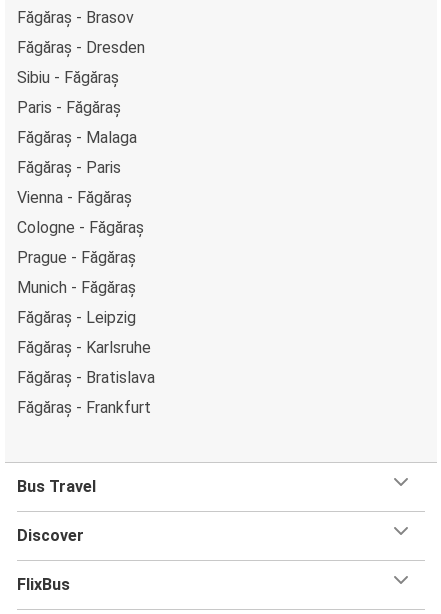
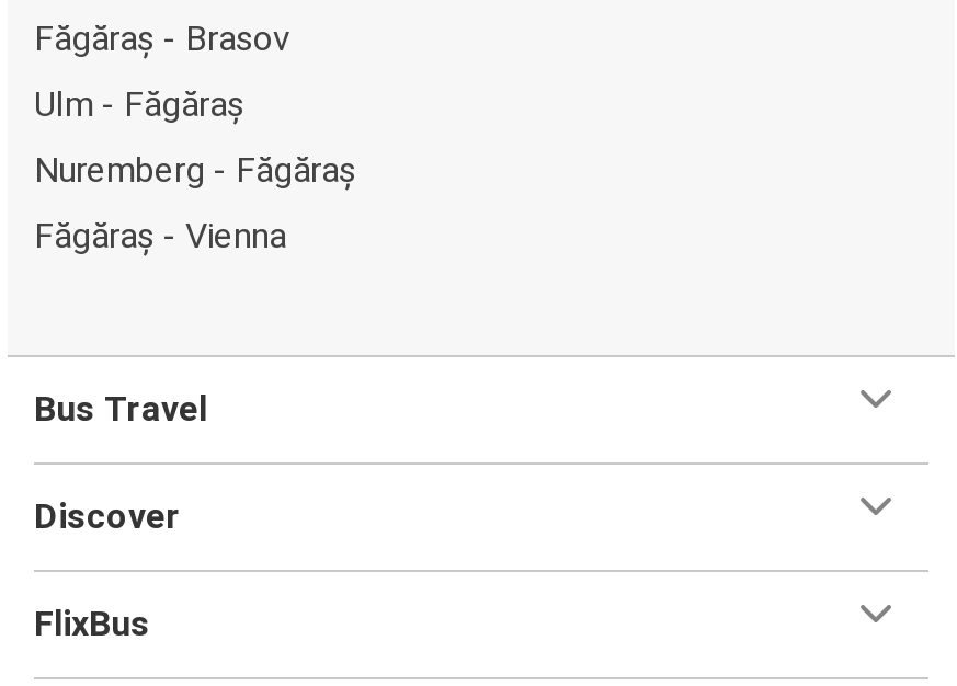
[17,37,155,416] Făgăraș - Dresden | Sibiu - Făgăraș | Paris - Făgăraș | Făgăraș - Malaga | Făgăraș - Paris | Vienna - Făgăraș | Cologne - Făgăraș | Prague - Făgăraș | Munich - Făgăraș | Făgăraș - Leipzig | Făgăraș - Karlsruhe | Făgăraș - Bratislava | Făgăraș - Frankfurt -> [34,82,356,255] Ulm - Făgăraș | Nuremberg - Făgăraș | Făgăraș - Vienna

